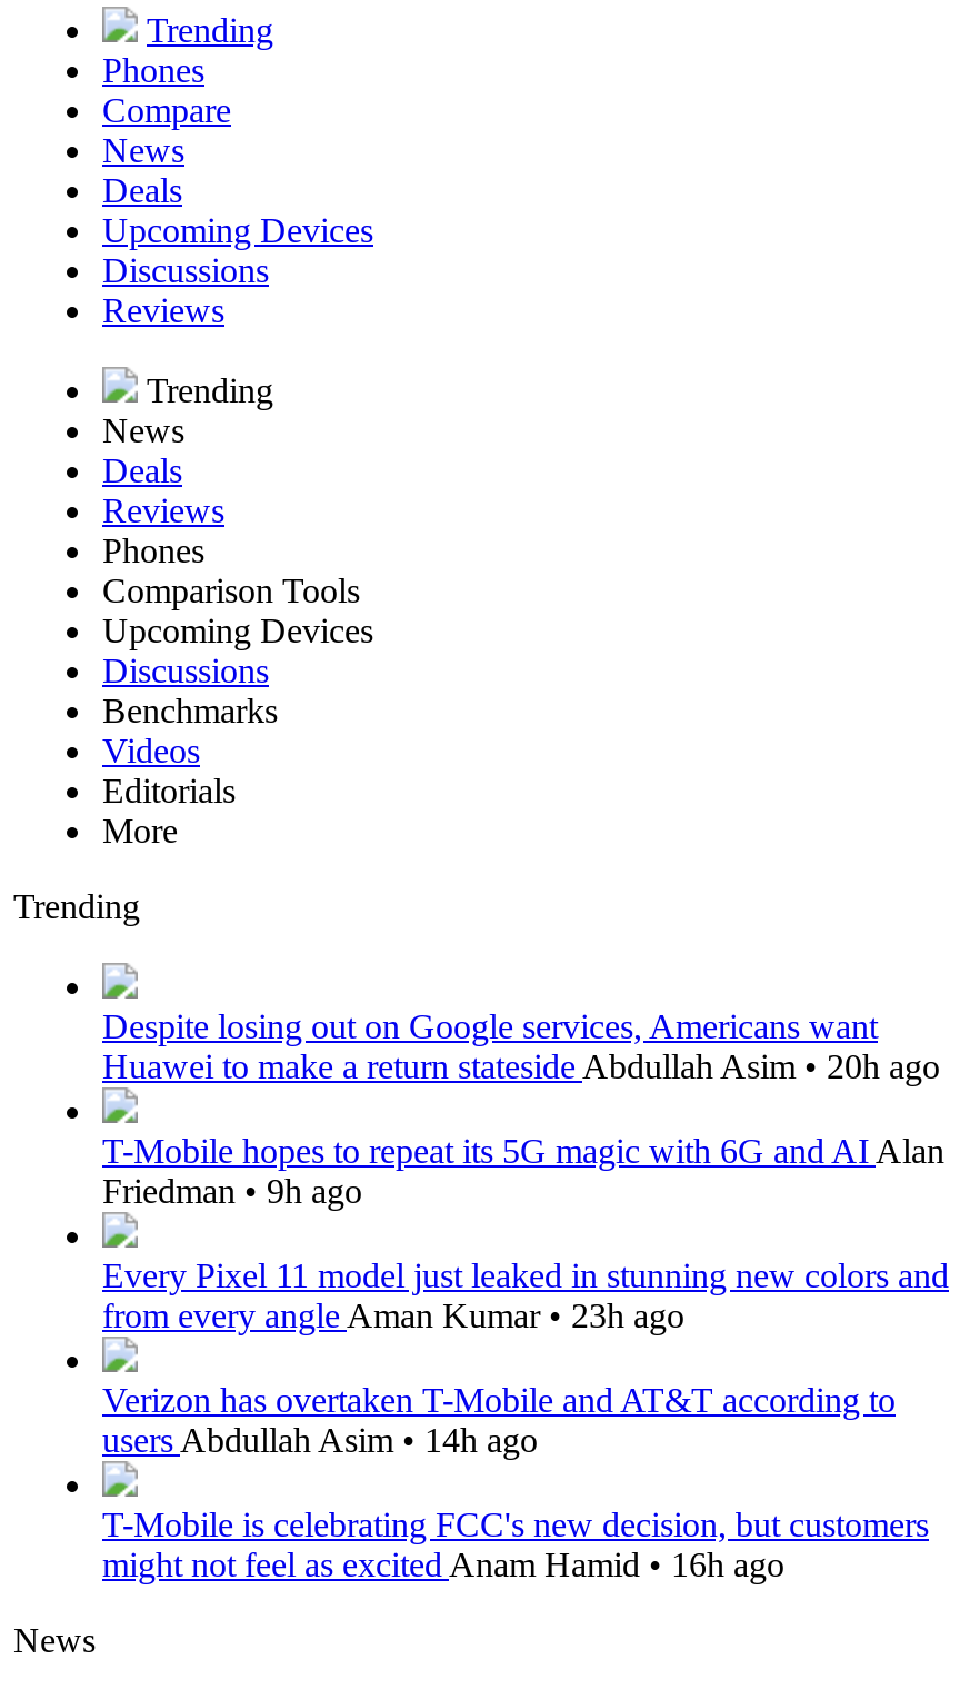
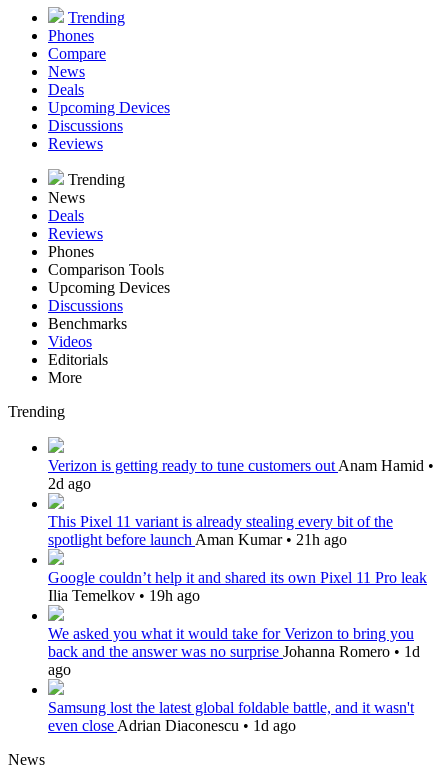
[102,1007,940,1085] Despite losing out on Google services, Americans want | Huawei to make a return stateside Abdullah Asim • 20h ago -> [48,457,434,492] Verizon is getting ready to tune customers out Anam Hamid • | 2d ago
[102,1132,944,1210] T-Mobile hopes to repeat its 5G magic with 6G and AI Alan | Friedman • 9h ago -> [48,513,393,548] This Pixel 11 variant is already stealing every bit of the | spotlight before launch Aman Kumar • 21h ago
[102,1256,949,1334] Every Pixel 11 model just leaked in stunning new colors and | from every angle Aman Kumar • 23h ago -> [48,569,427,604] Google couldn’t help it and shared its own Pixel 11 Pro leak | Ilia Temelkov • 19h ago
[102,1381,896,1459] Verizon has overtaken T-Mobile and AT&T according to | users Abdullah Asim • 14h ago -> [48,625,420,678] We asked you what it would take for Verizon to bring you | back and the answer was no surprise Johanna Romero • 1d | ago
[102,1506,929,1583] T-Mobile is celebrating FCC's new decision, but customers | might not feel as excited Anam Hamid • 16h ago -> [48,699,414,734] Samsung lost the latest global foldable battle, and it wasn't | even close Adrian Diaconescu • 1d ago

